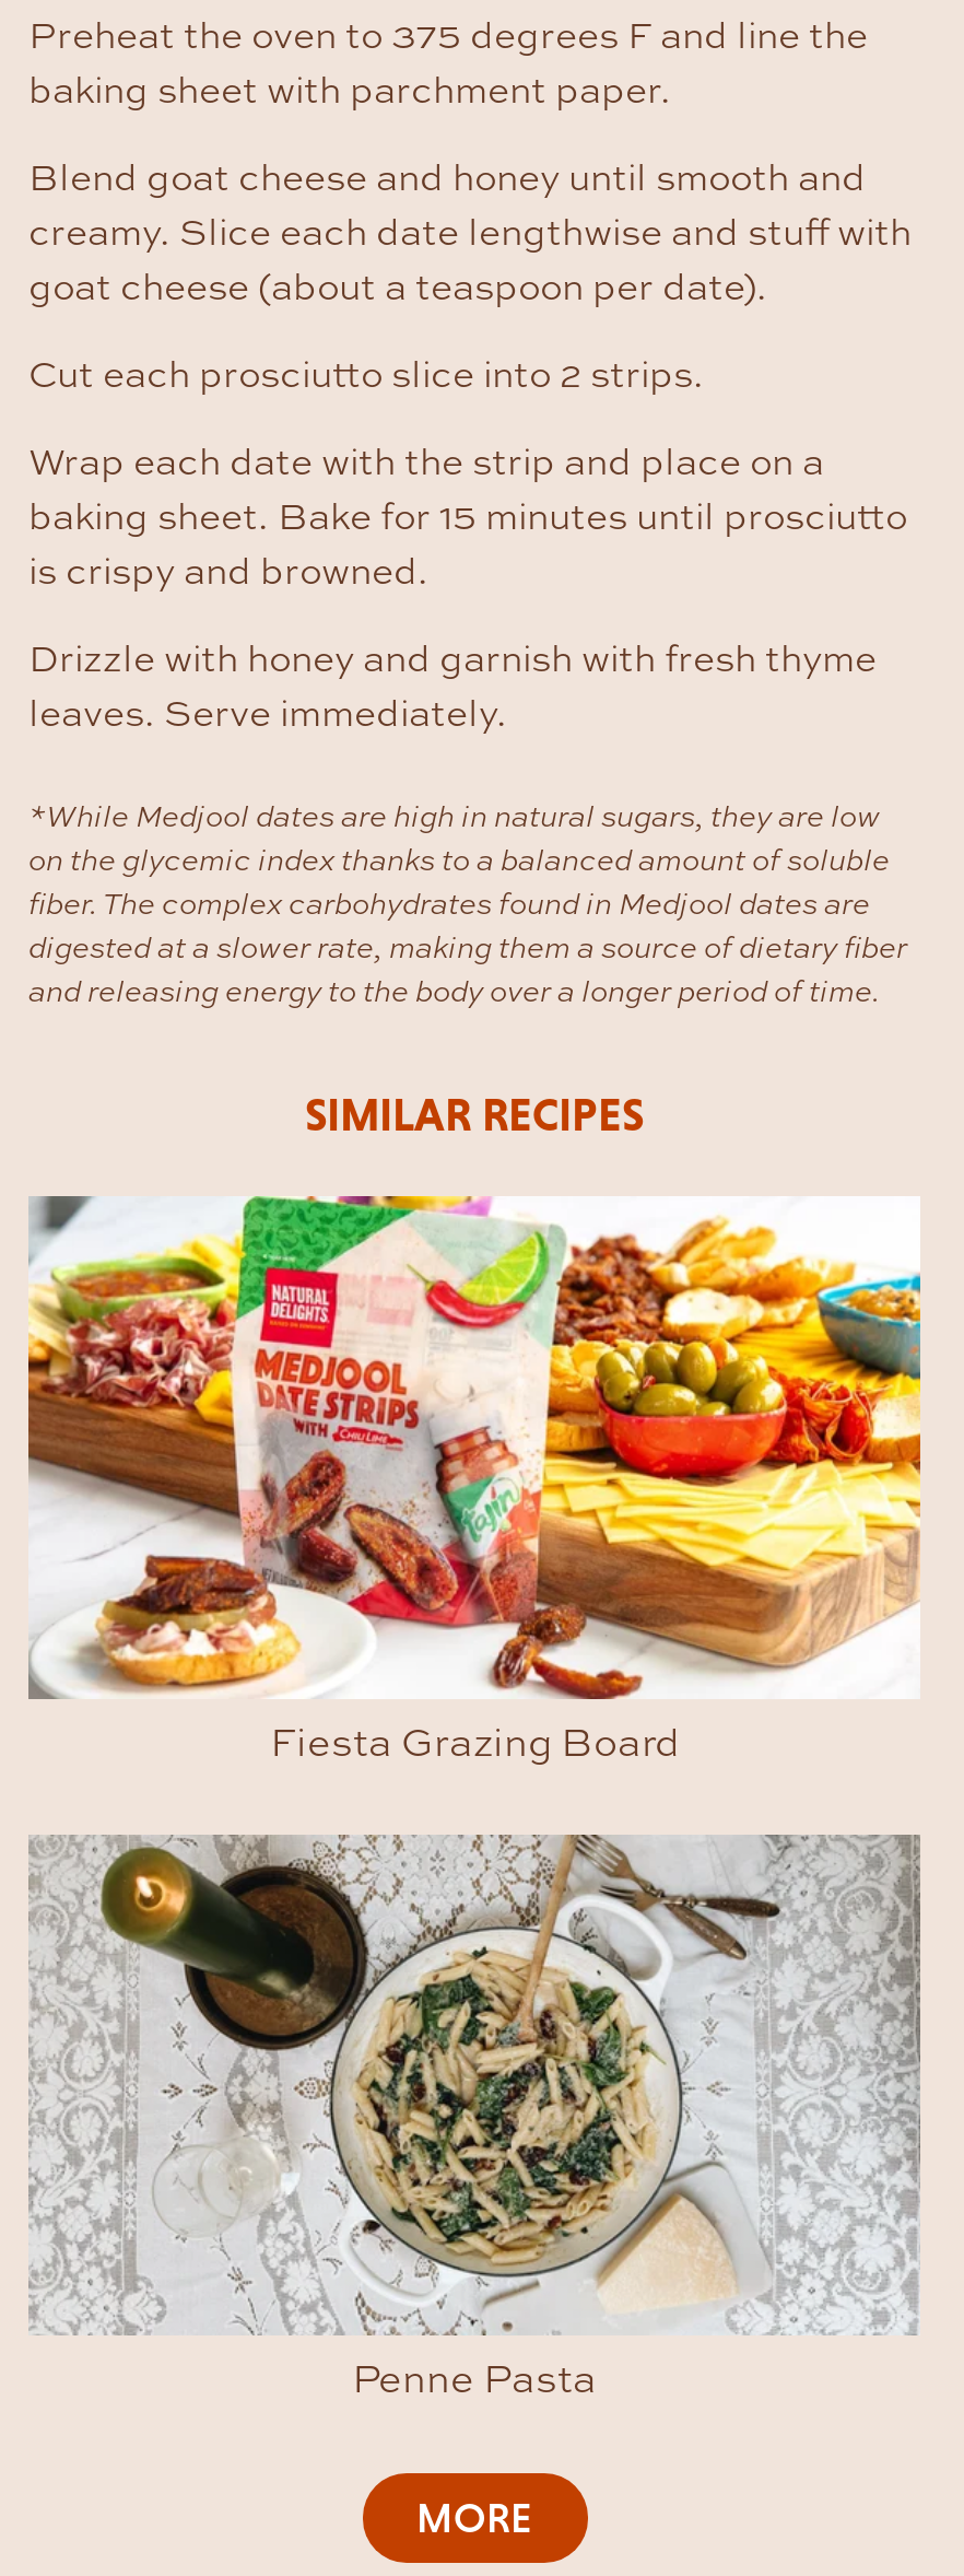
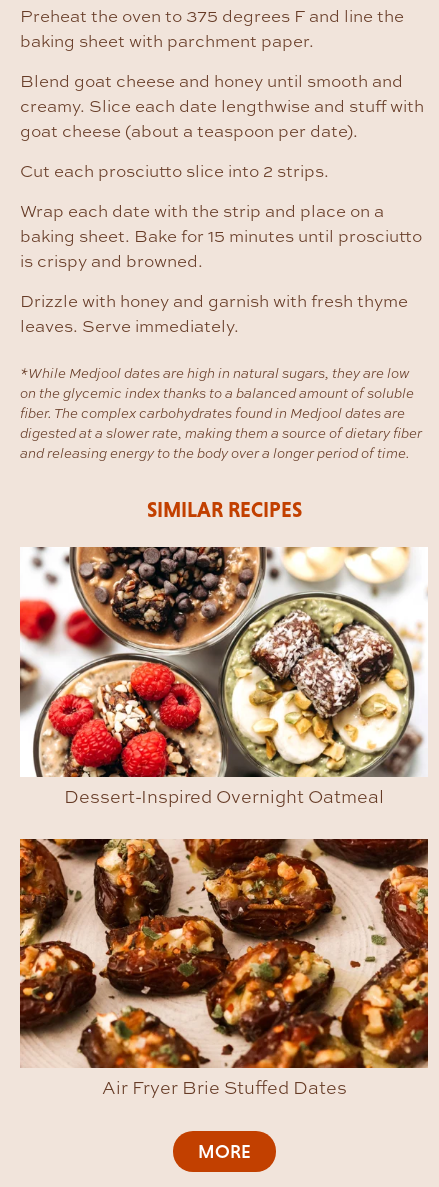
[26,1194,922,1766] [image] | Fiesta Grazing Board -> [19,546,428,808] [image] | Dessert-Inspired Overnight Oatmeal
[28,1835,922,2403] [image] | Penne Pasta -> [19,838,429,1099] [image] | Air Fryer Brie Stuffed Dates

